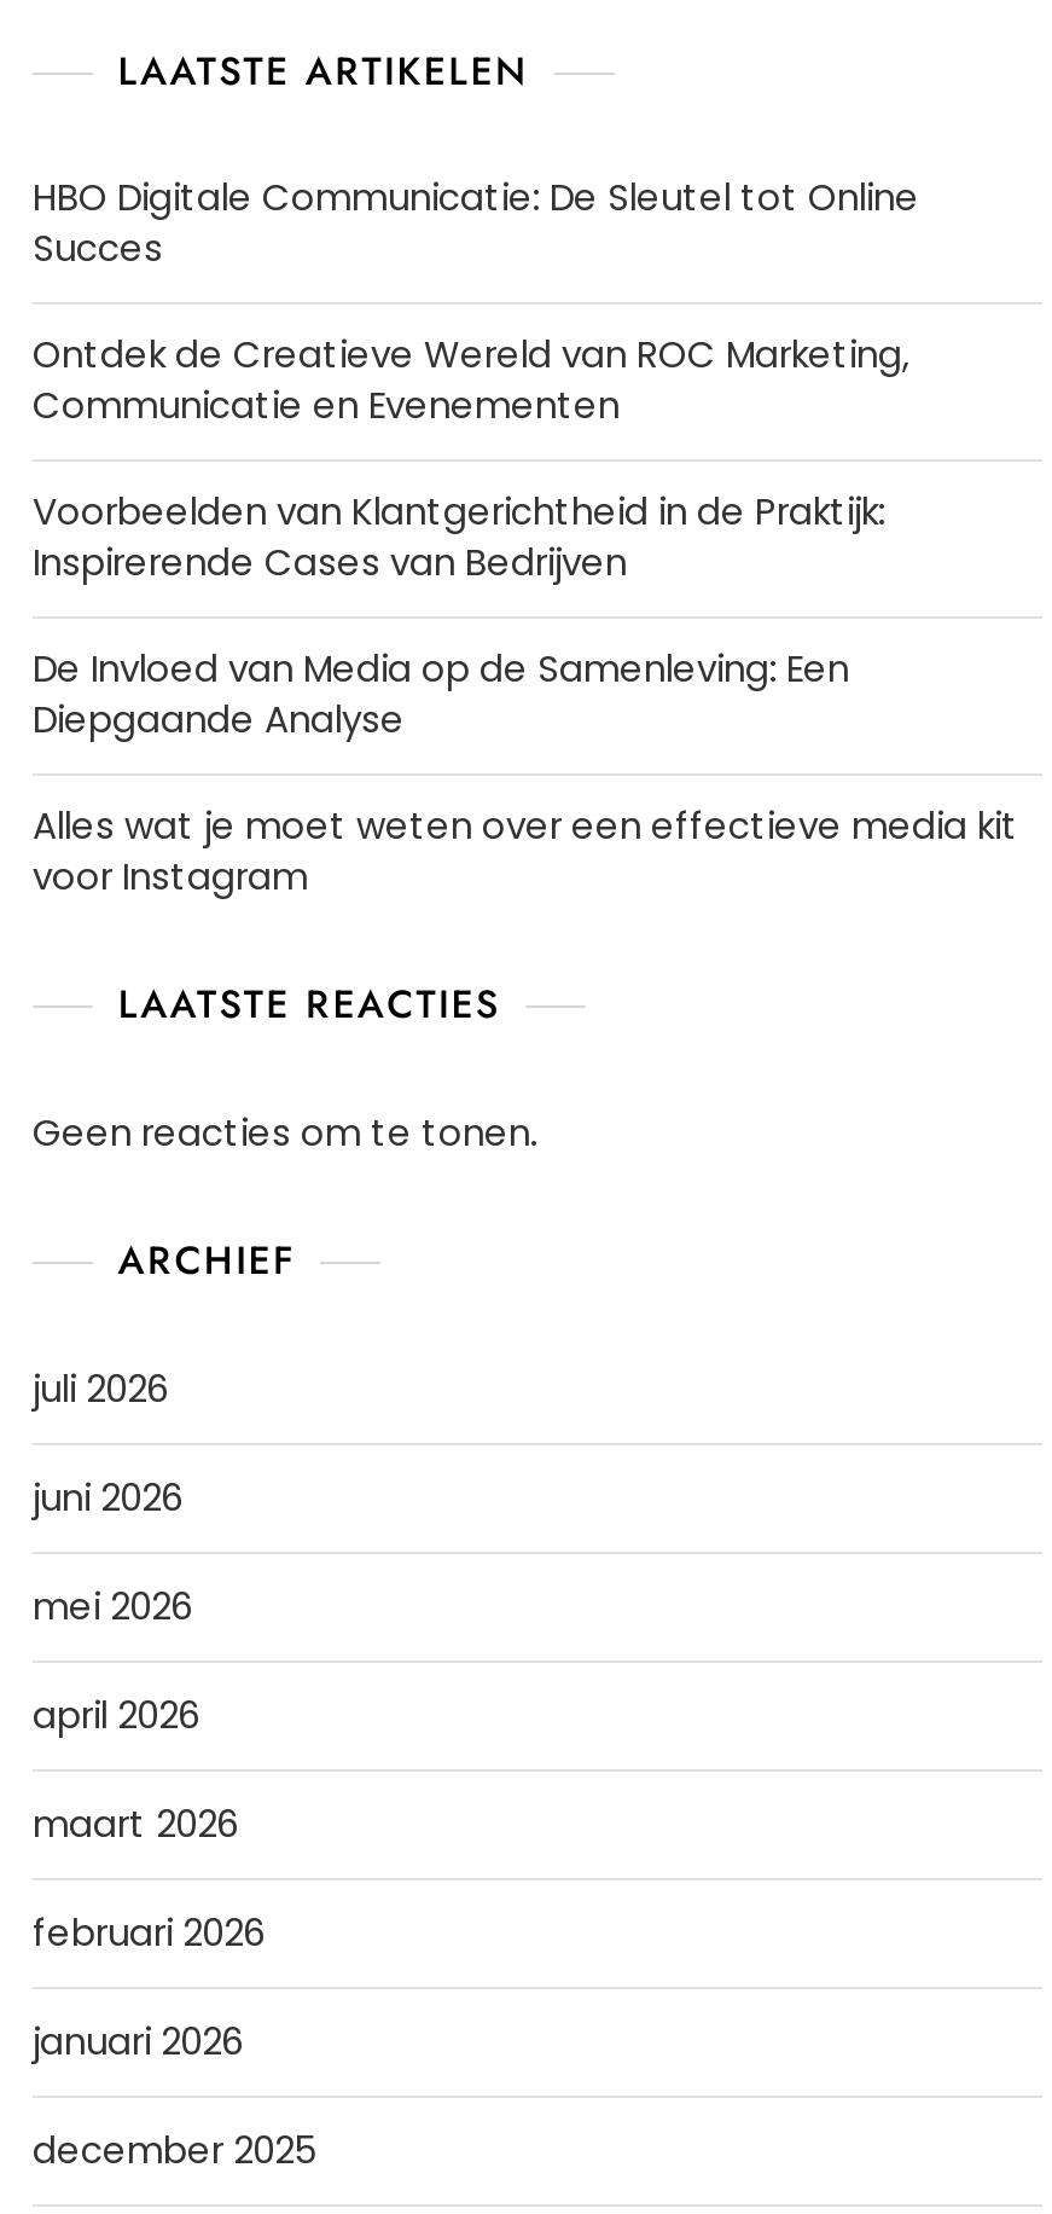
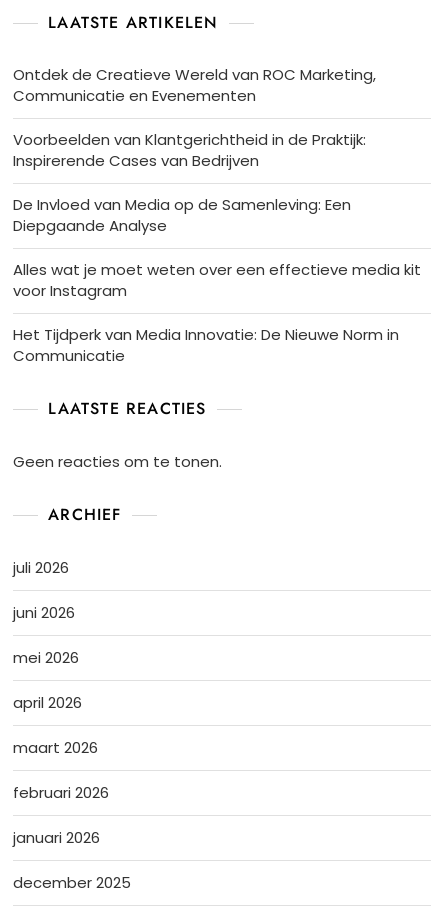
[33,171,919,272] HBO Digitale Communicatie: De Sleutel tot Online | Succes -> none
moved [33,328,1018,901] -> [13,64,421,301]: Ontdek de Creatieve Wereld van ROC Marketing, | Communicatie en Evenementen | Voorbeelden van Klantgerichtheid in de Praktijk: | Inspirerende Cases van Bedrijven | De Invloed van Media op de Samenleving: Een | Diepgaande Analyse | Alles wat je moet weten over een effectieve media kit | voor Instagram
none -> [13,324,399,366] Het Tijdperk van Media Innovatie: De Nieuwe Norm in | Communicatie

